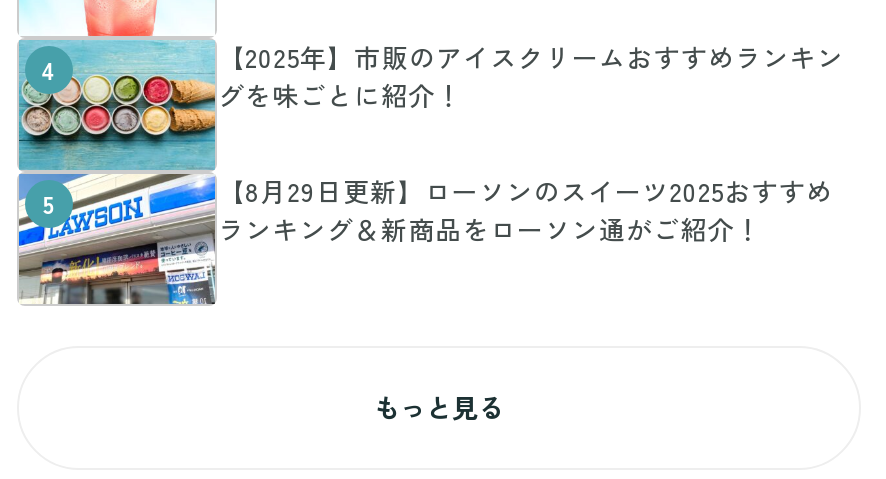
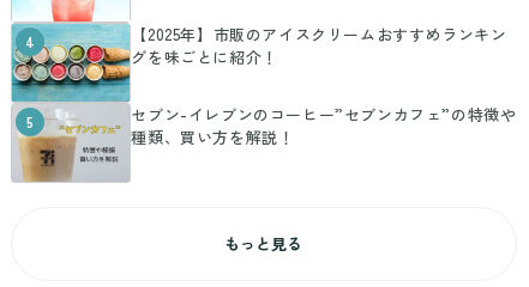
[17,172,833,306] [image] | 【8月29日更新】ローソンのスイーツ2025おすすめ | ランキング＆新商品をローソン通がご紹介！ -> [12,103,516,183] [image] | セブン-イレブンのコーヒー”セブンカフェ”の特徴や | 種類、買い方を解説！

